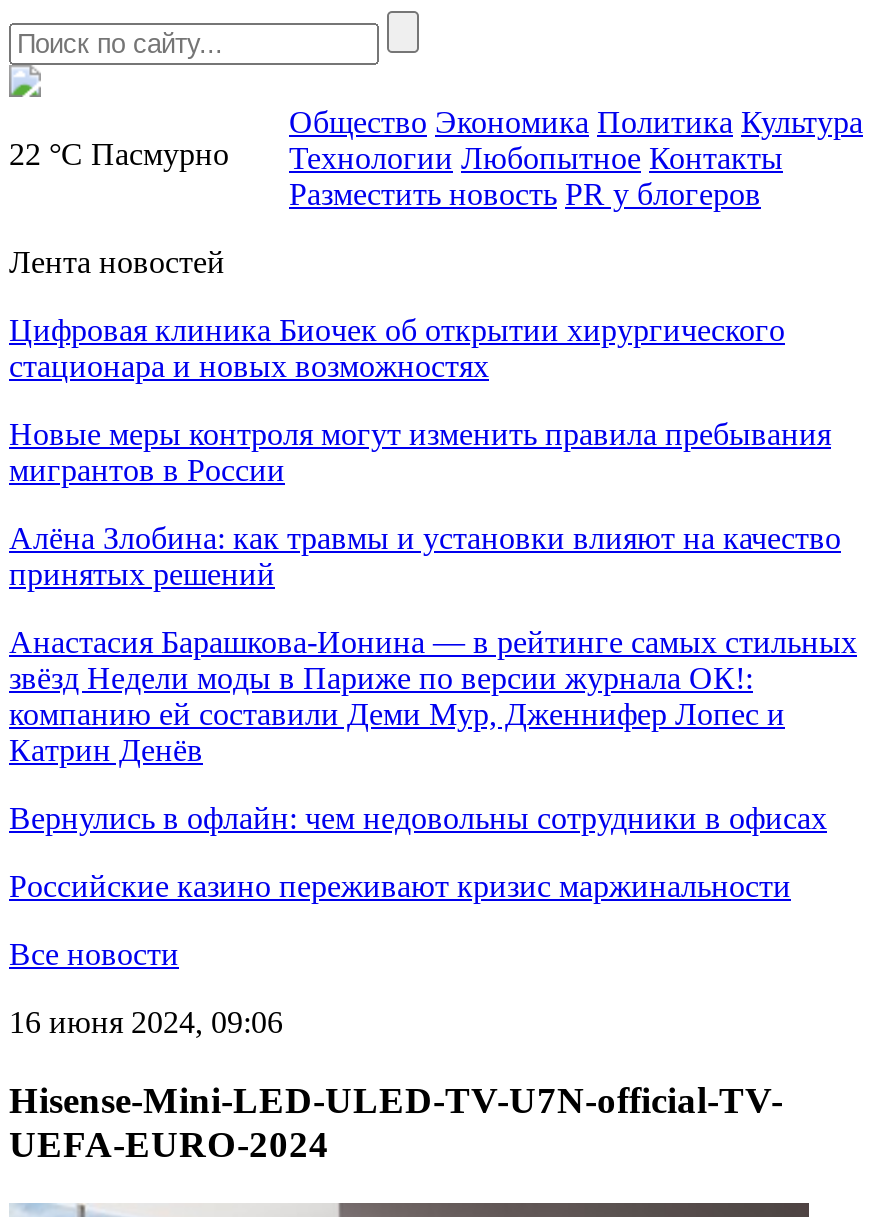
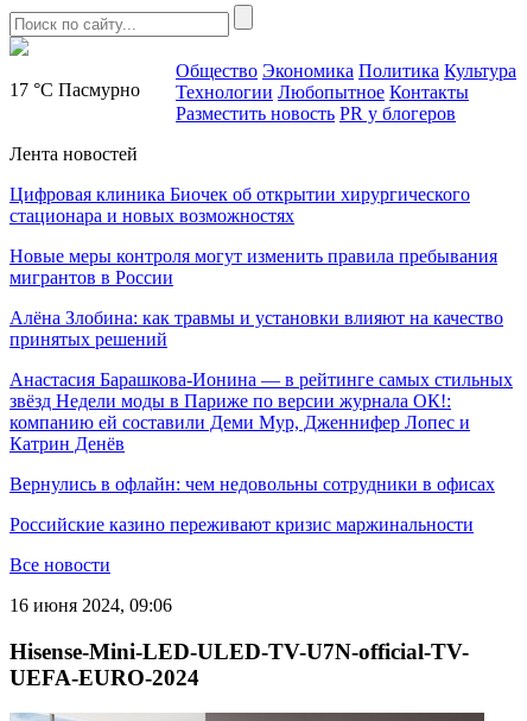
[9,137,783,175] 22 °C Пасмурно Технологии Любопытное Контакты -> [9,80,469,102] 17 °C Пасмурно Технологии Любопытное Контакты

